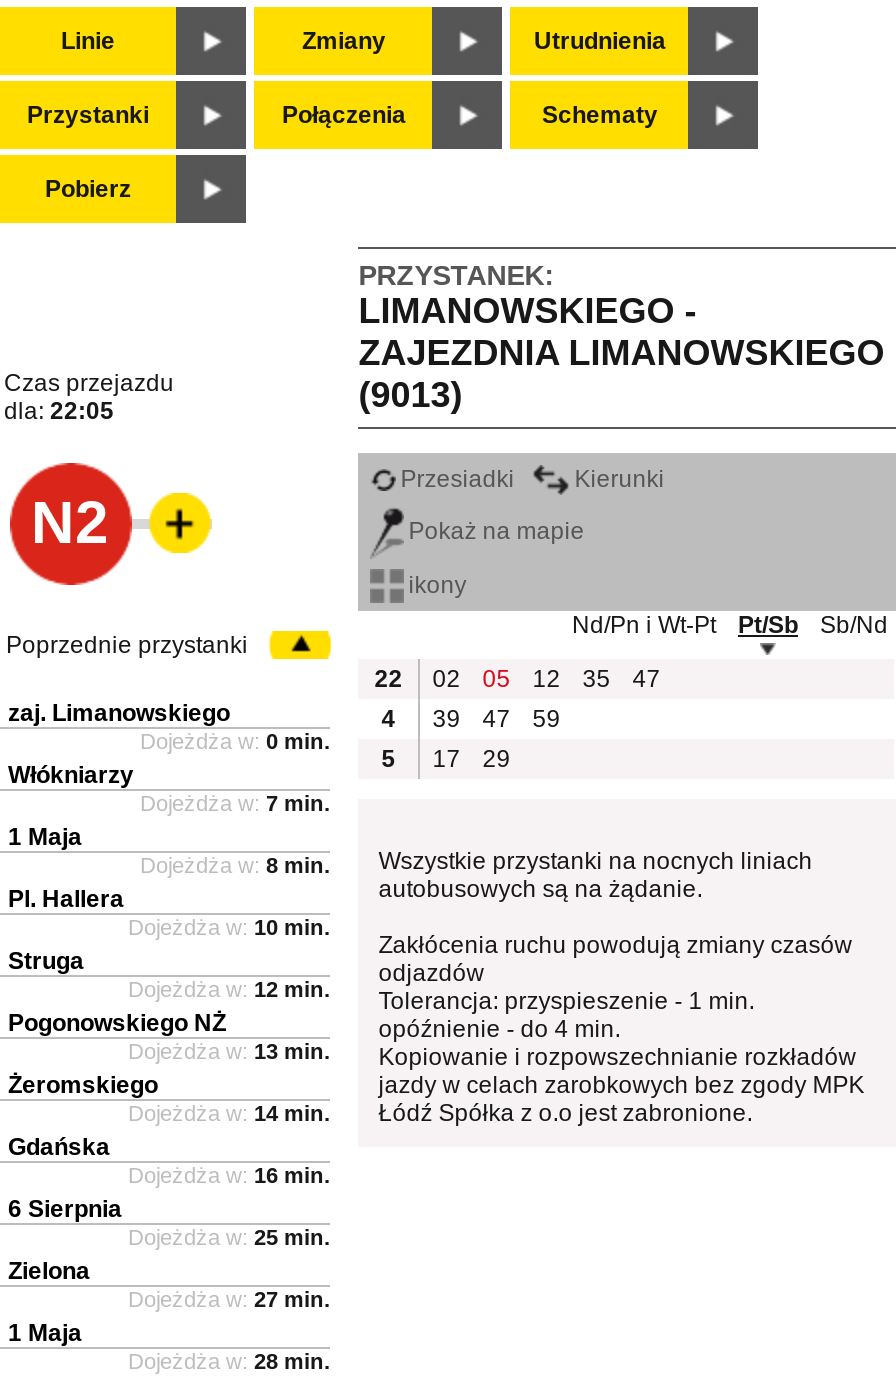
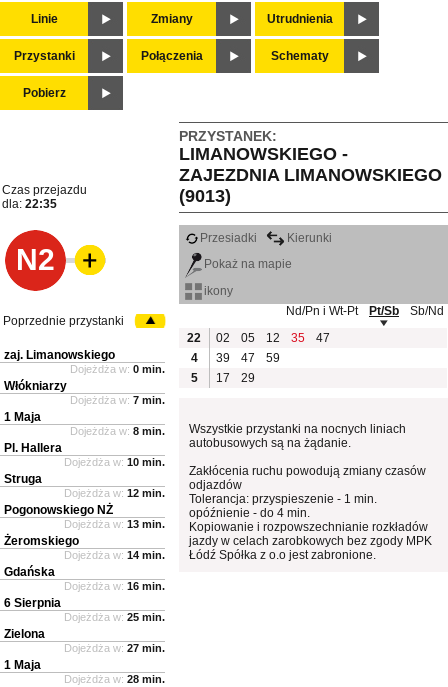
[4,397,114,425] dla: 22:05 -> [2,197,57,211] dla: 22:35

